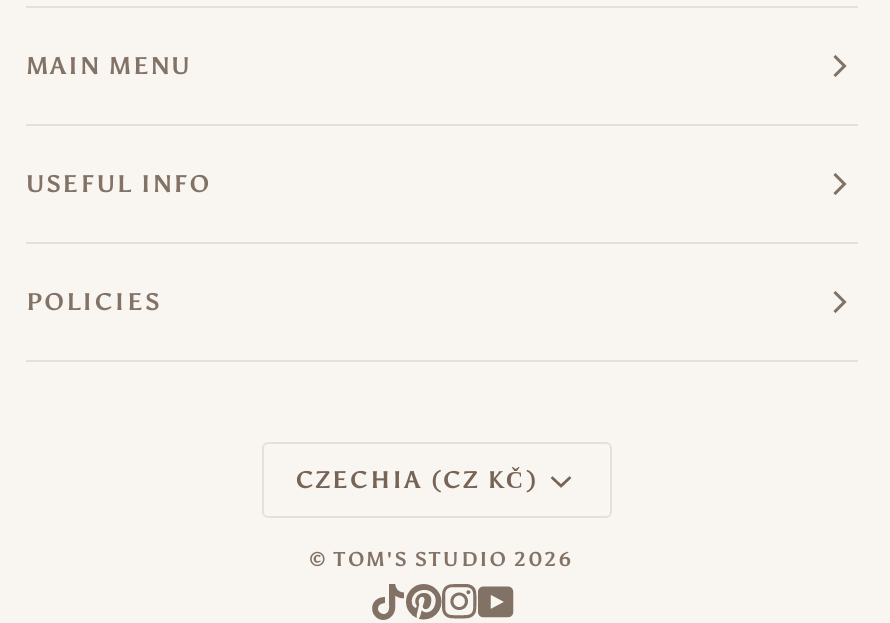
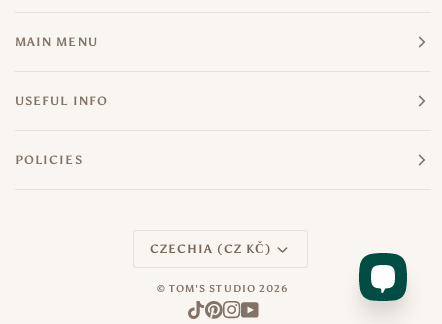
none -> [357,252,408,311] [image]

